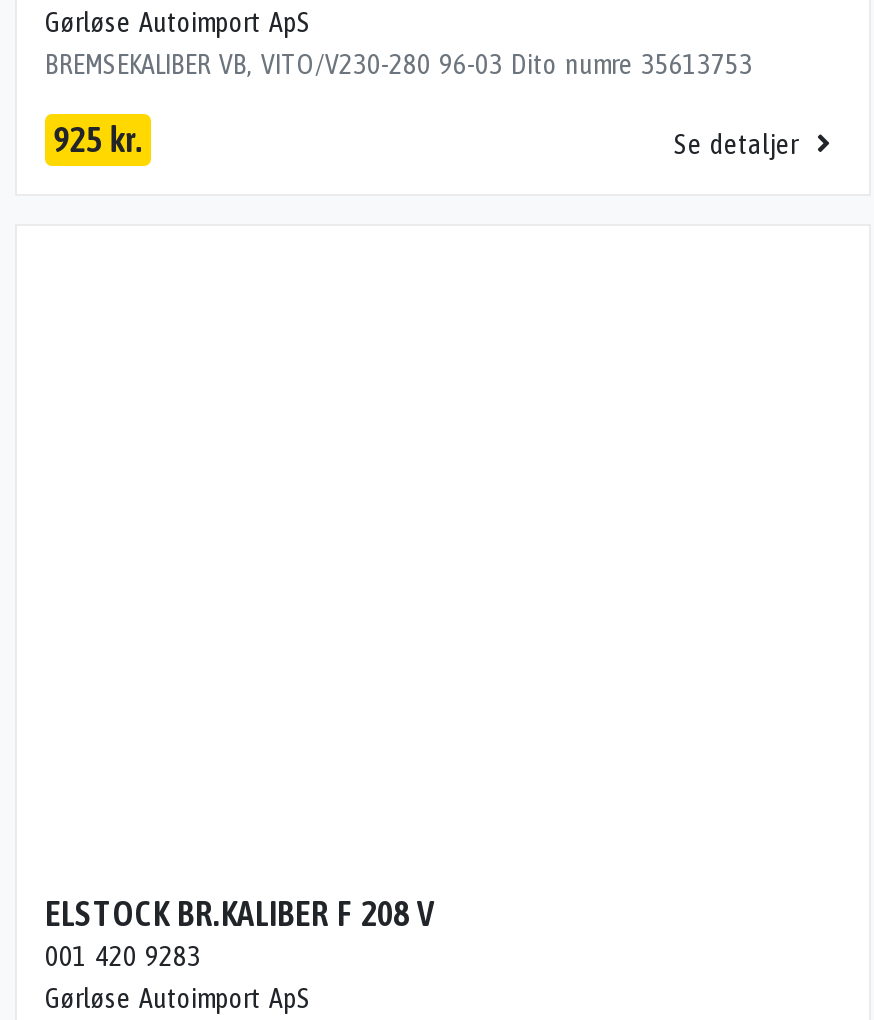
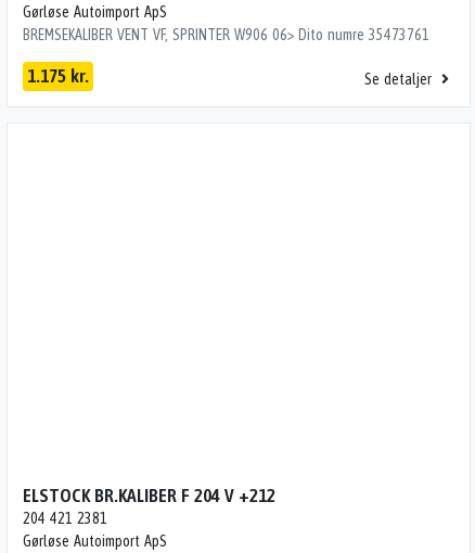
[45,49,753,81] BREMSEKALIBER VB, VITO/V230-280 96-03 Dito numre 35613753 -> [23,26,429,44] BREMSEKALIBER VENT VF, SPRINTER W906 06> Dito numre 35473761
[53,120,143,160] 925 kr. -> [27,65,89,87] 1.175 kr.
[45,894,435,972] ELSTOCK BR.KALIBER F 208 V | 001 420 9283 -> [23,485,275,527] ELSTOCK BR.KALIBER F 204 V +212 | 204 421 2381

